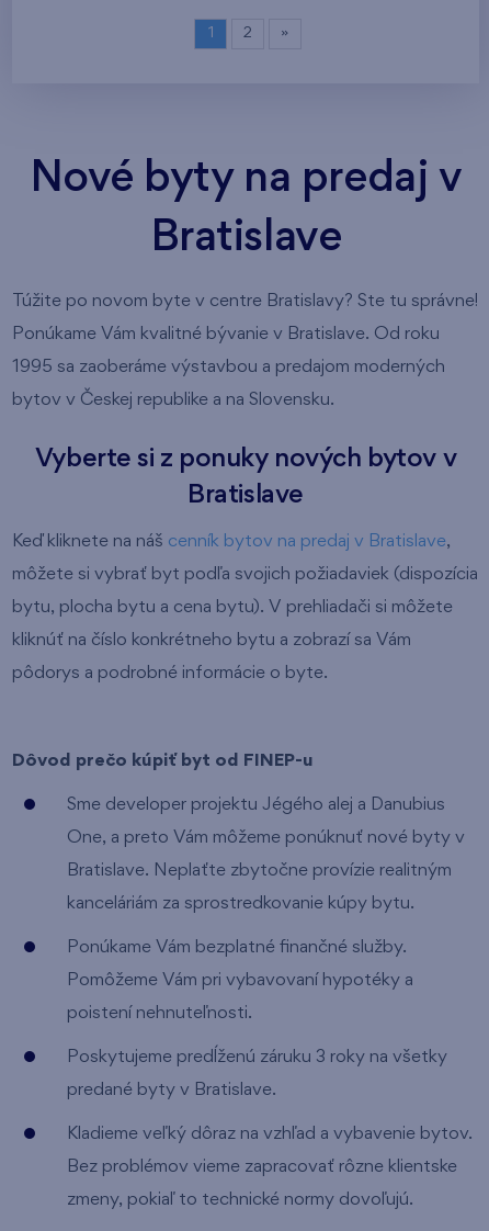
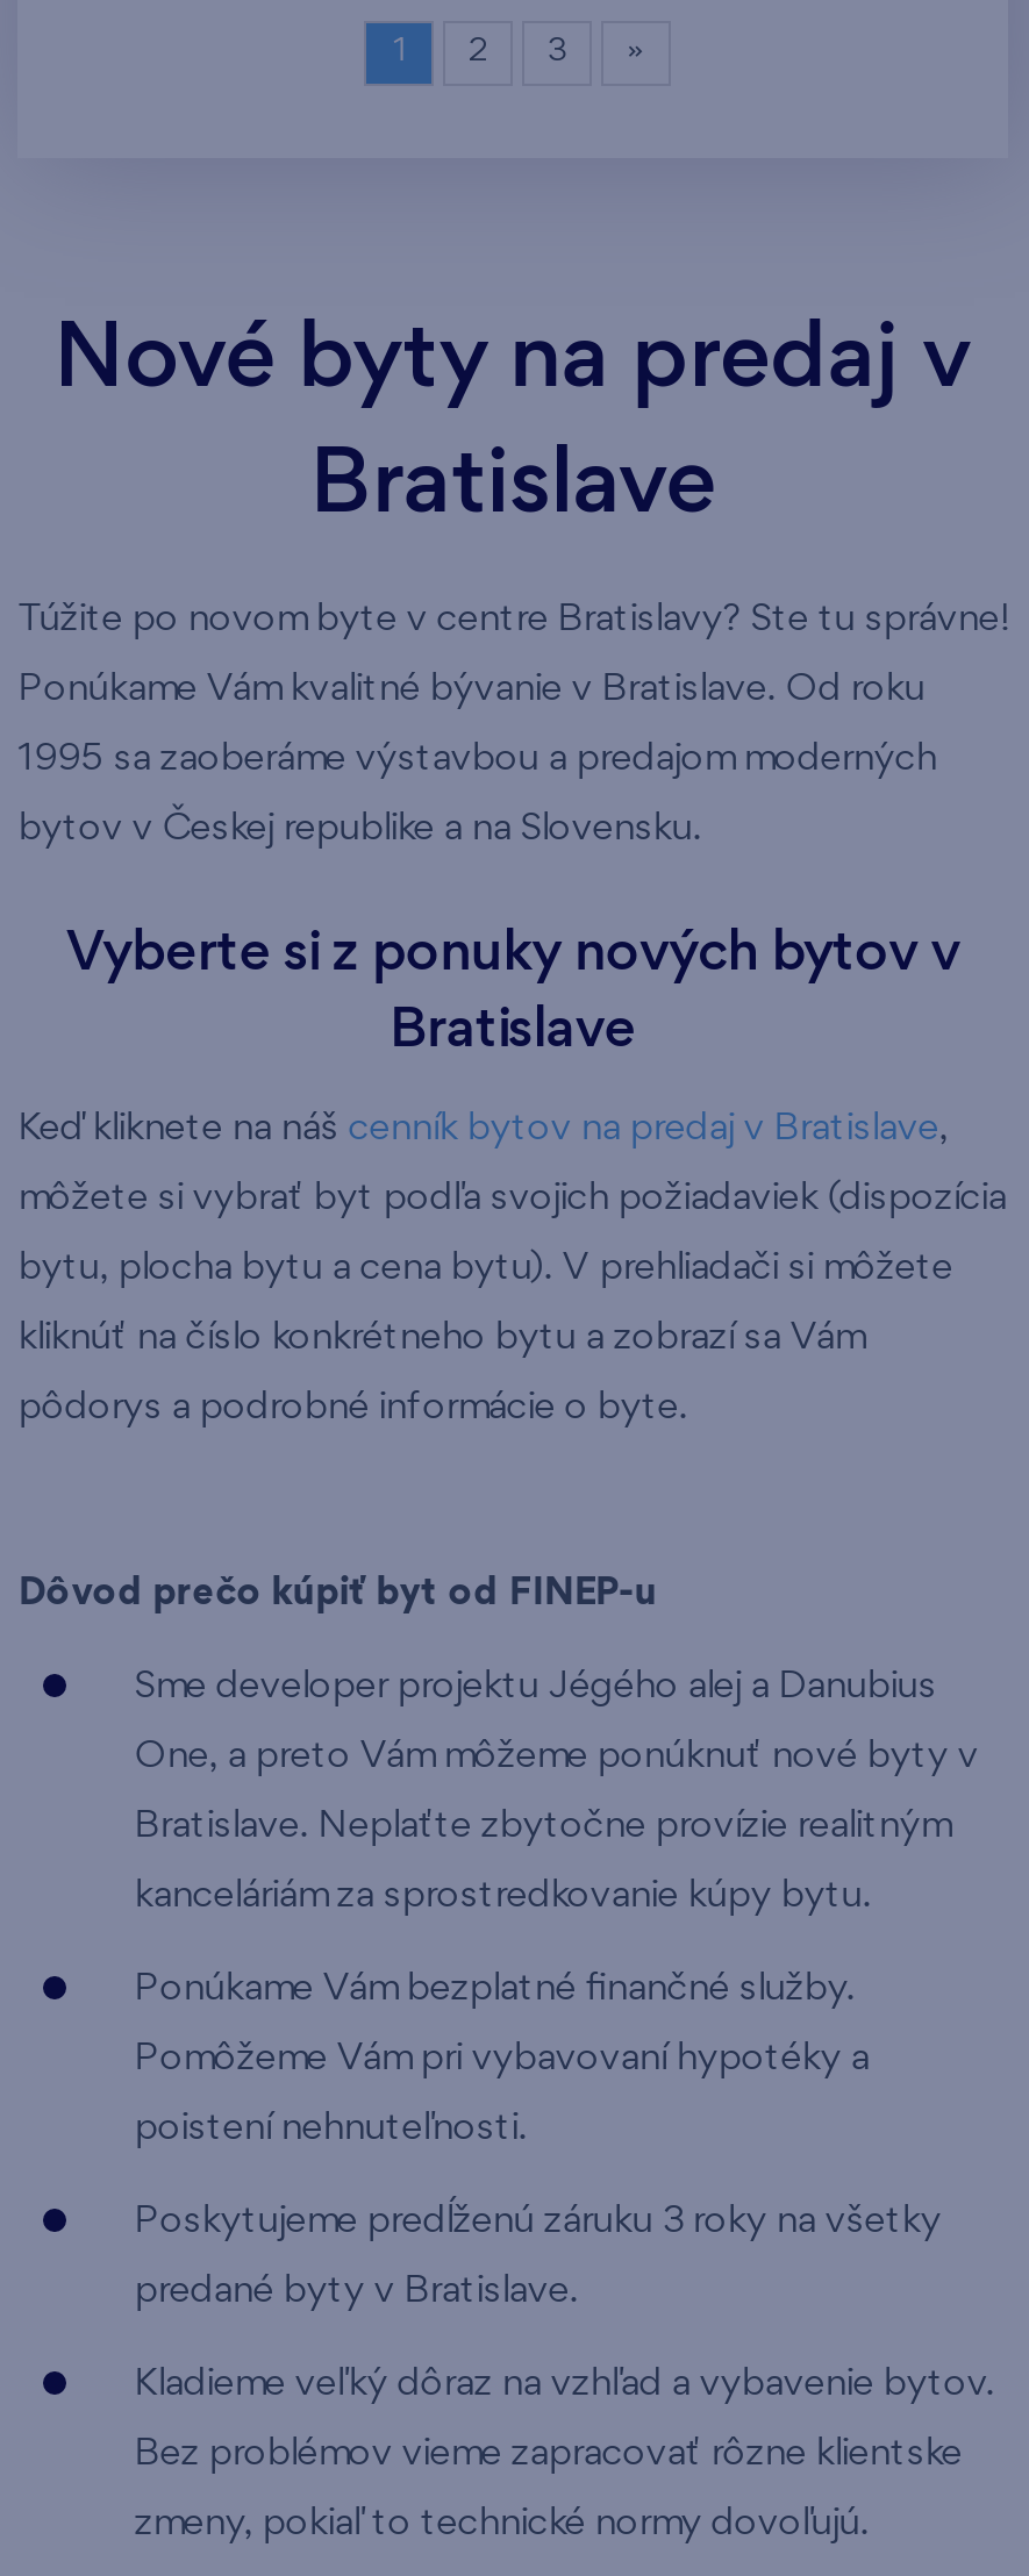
none -> [547,38,566,68] 3

